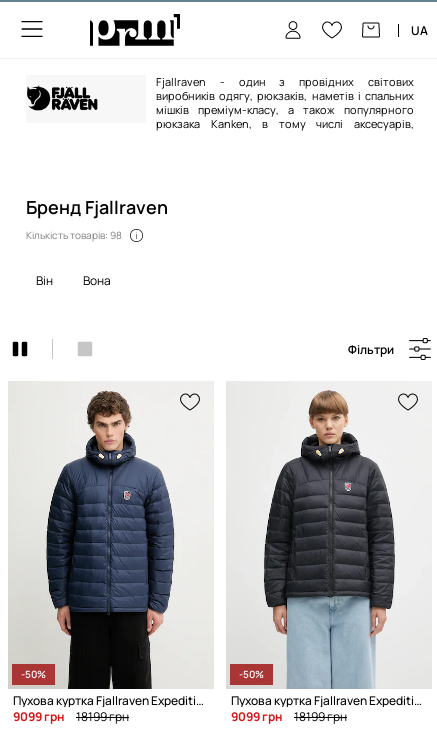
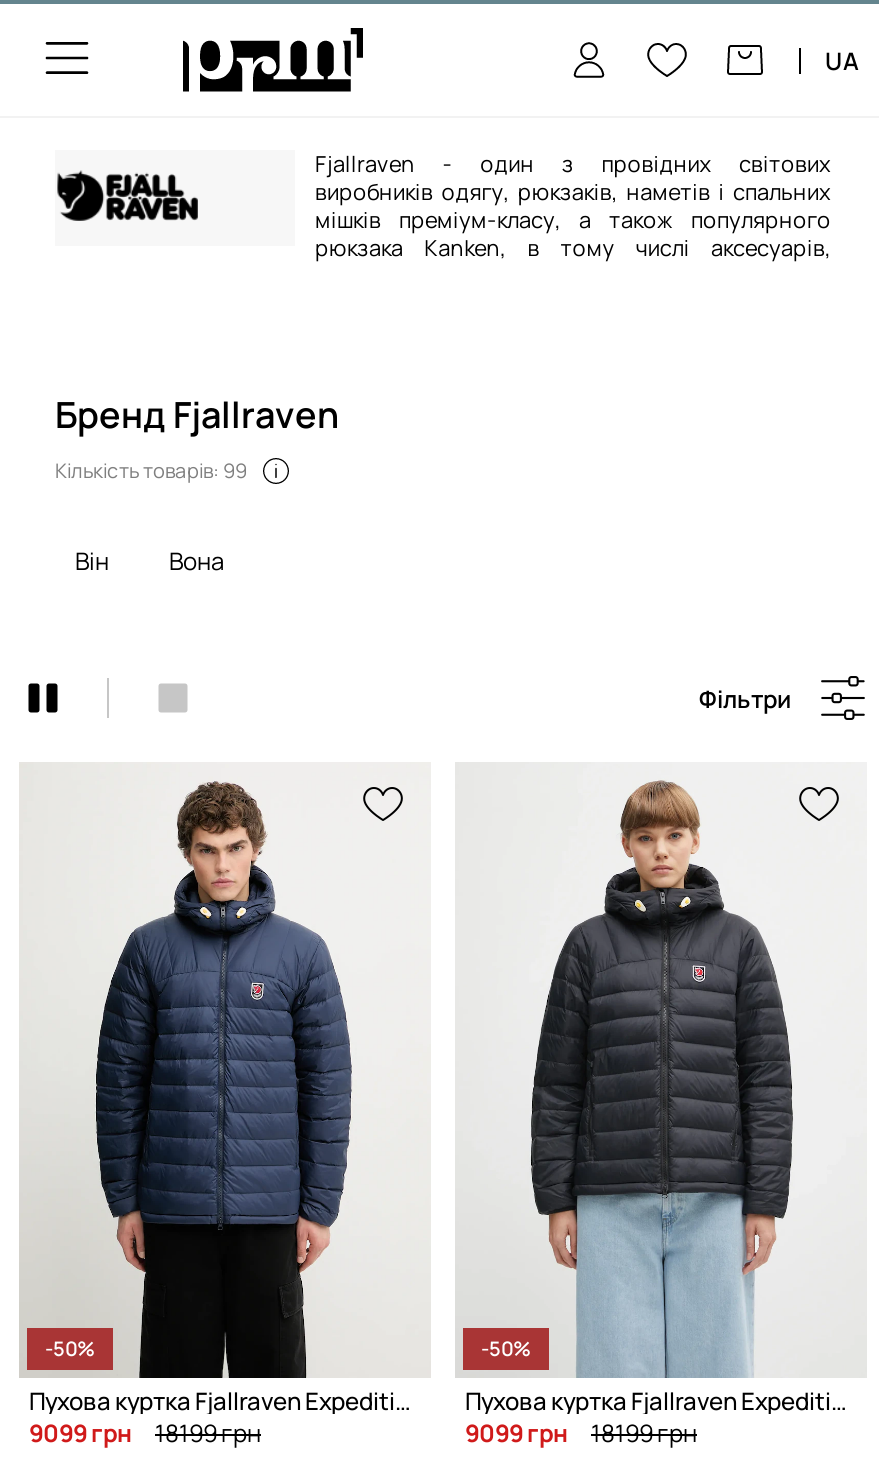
[26,228,122,242] Кількість товарів: 98 -> [55,456,247,484] Кількість товарів: 99

